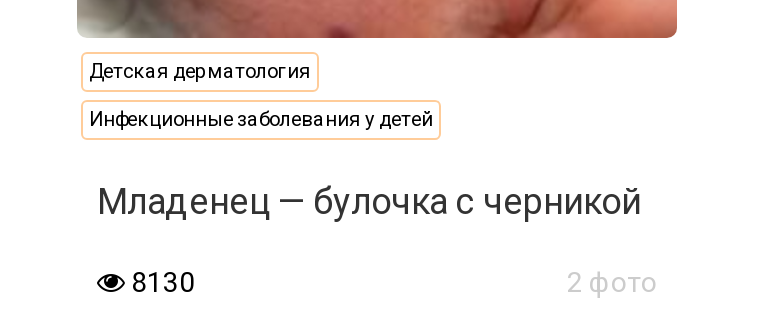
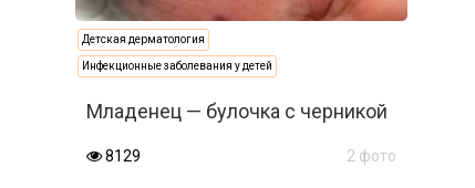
[125,266,195,298] 8130 -> [102,147,141,165] 8129

